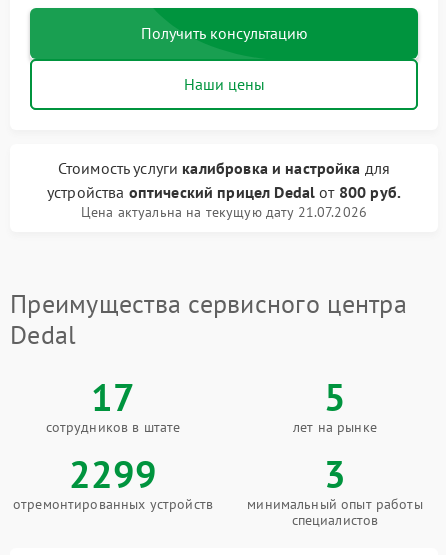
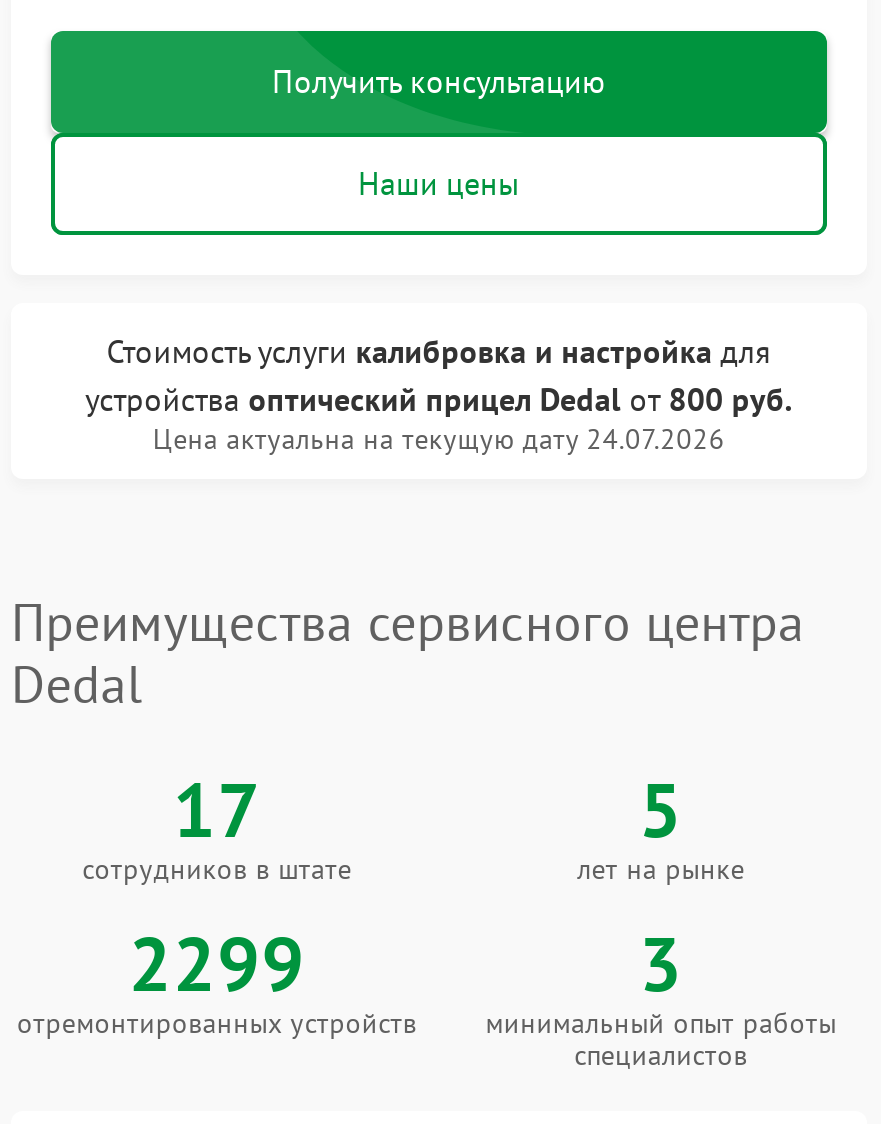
[81,203,367,221] Цена актуальна на текущую дату 21.07.2026 -> [153,421,725,457] Цена актуальна на текущую дату 24.07.2026

